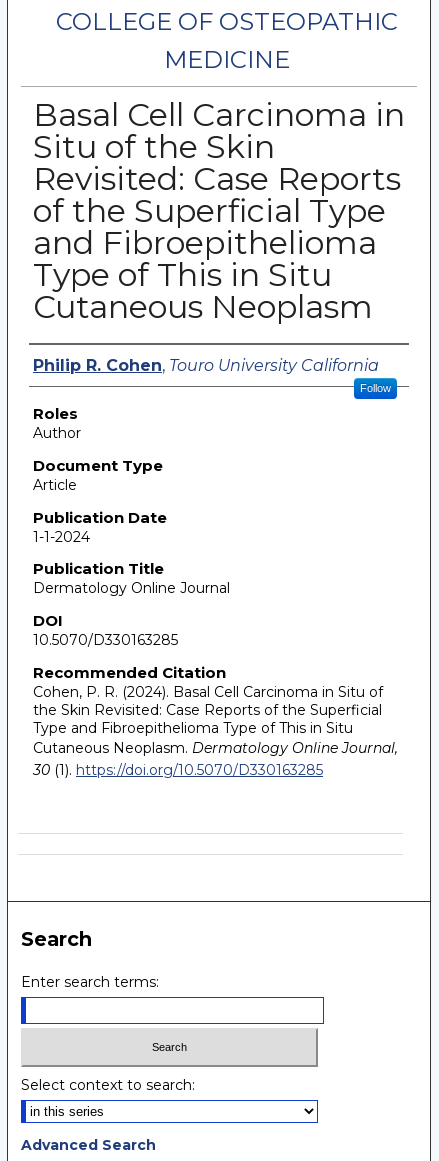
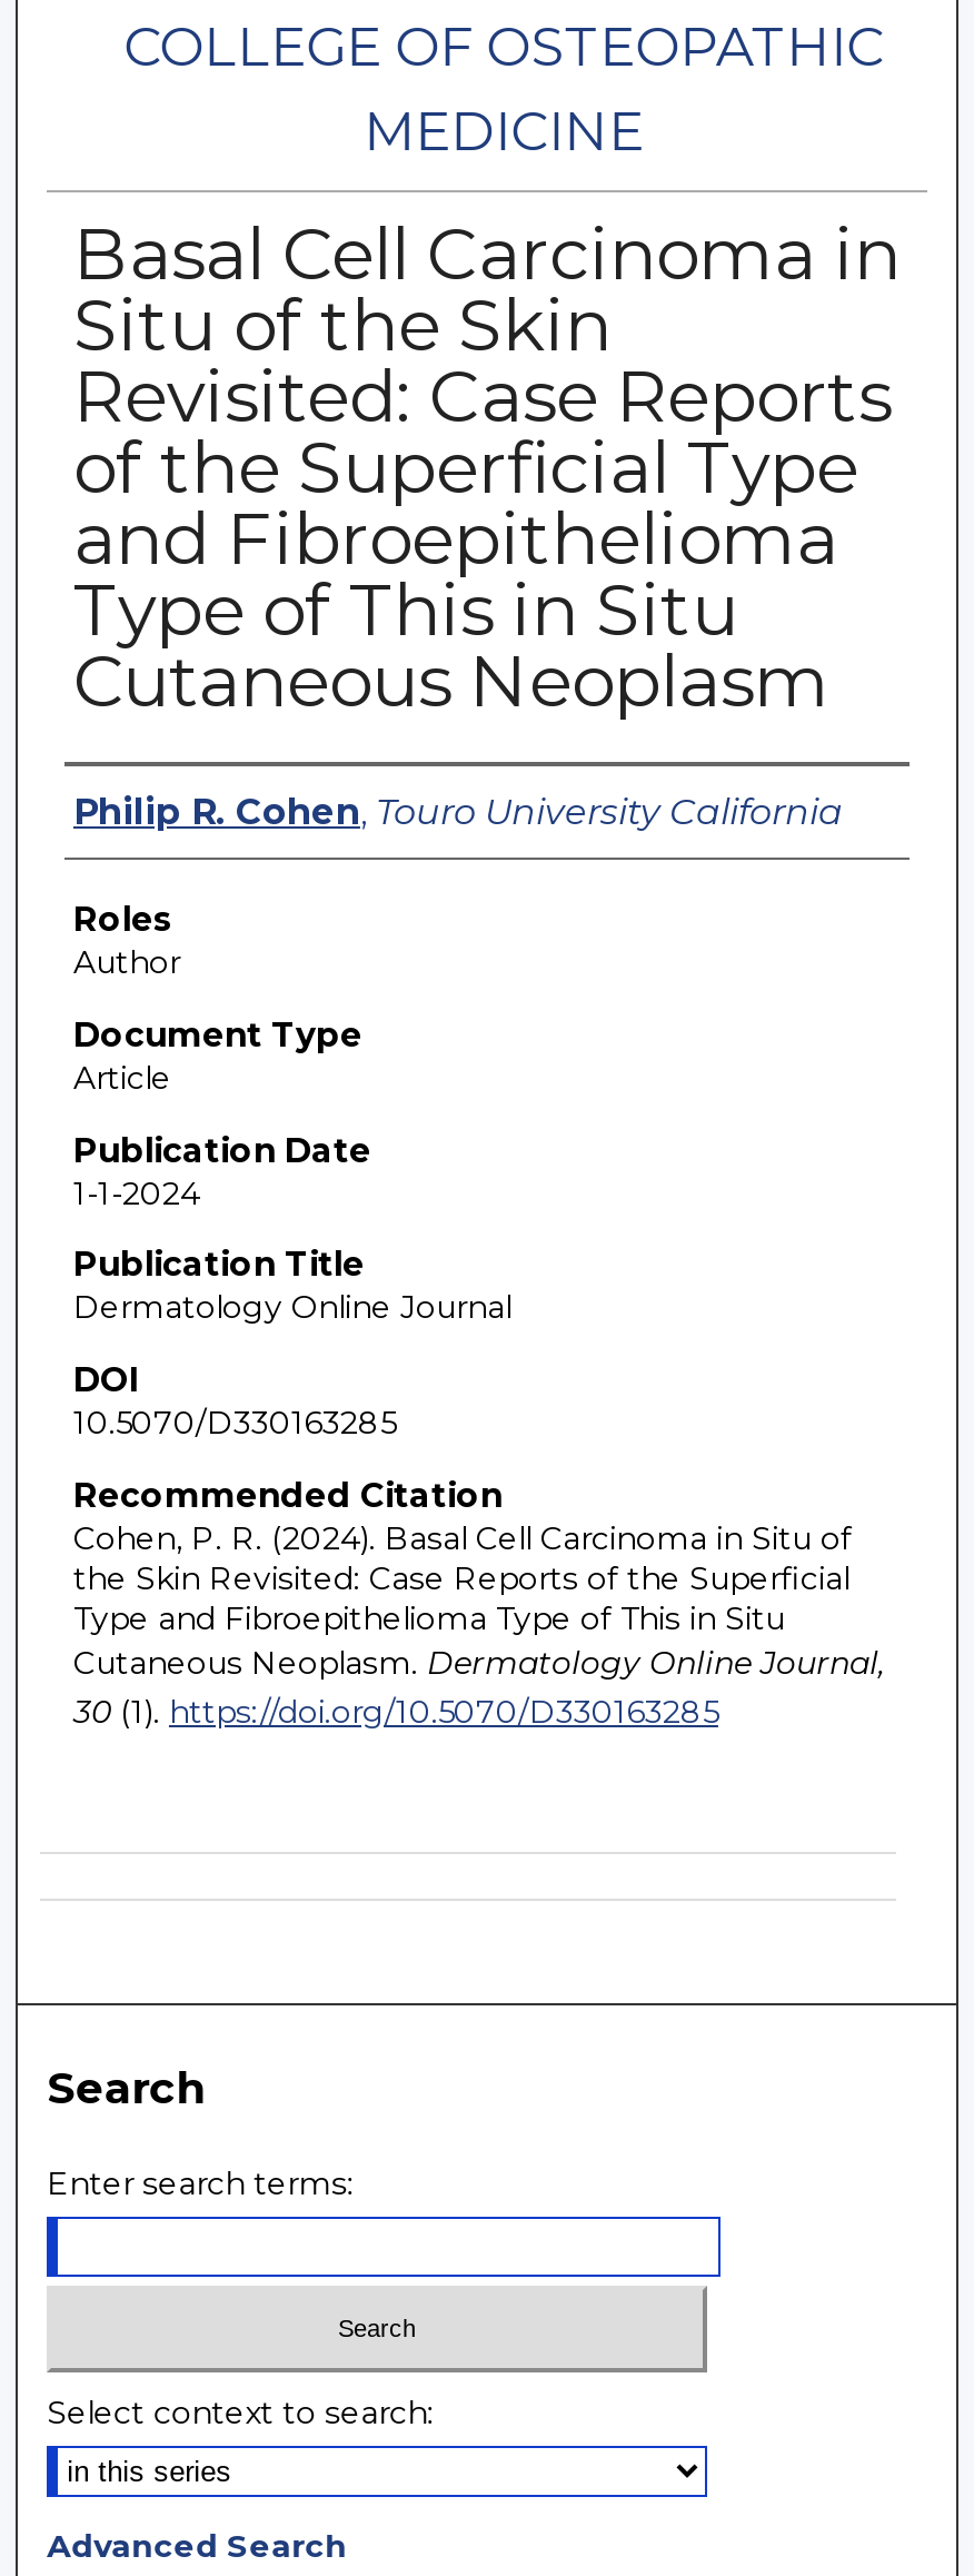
[360,382,391,394] Follow -> none

